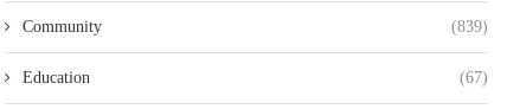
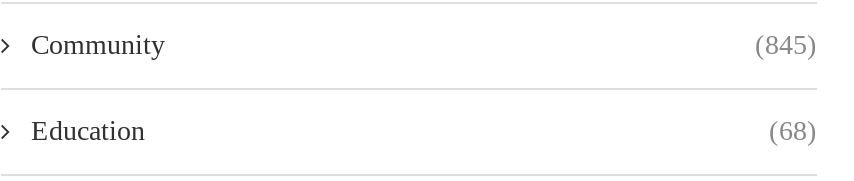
[451,18,488,36] (839) -> [755,31,817,61] (845)
[460,69,488,87] (67) -> [769,117,817,147] (68)

